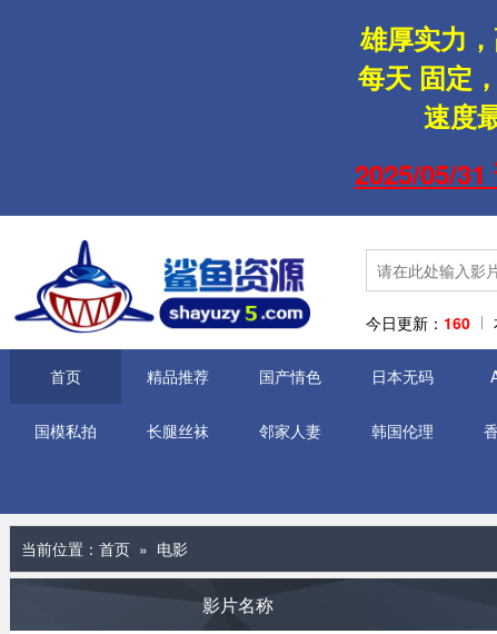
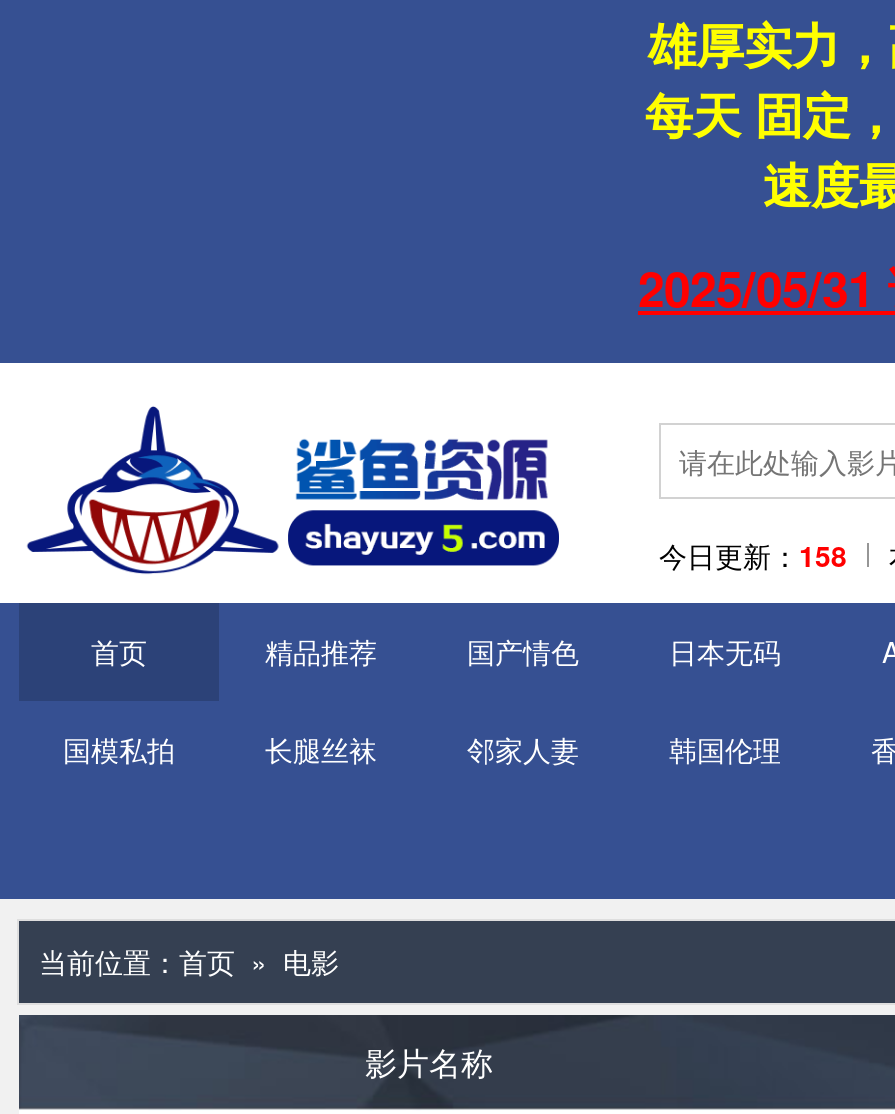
[366,311,470,334] 今日更新：160 -> [659,535,847,575] 今日更新：158

